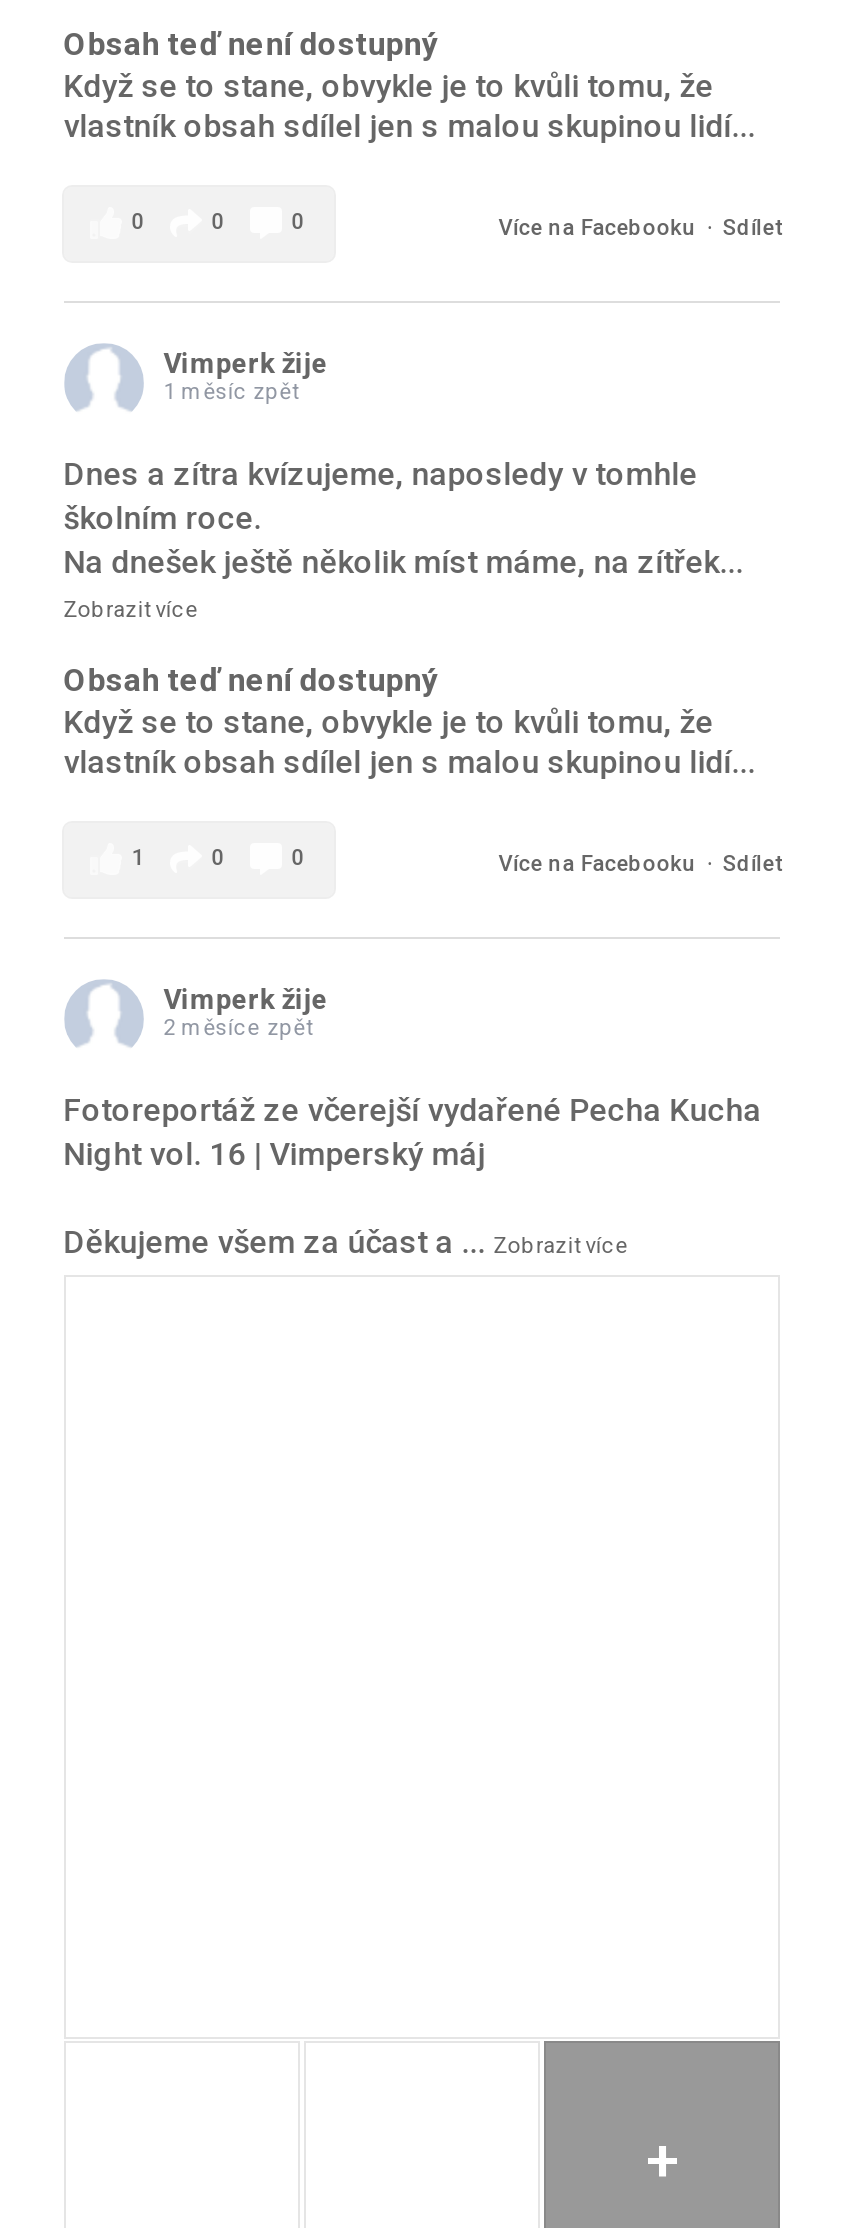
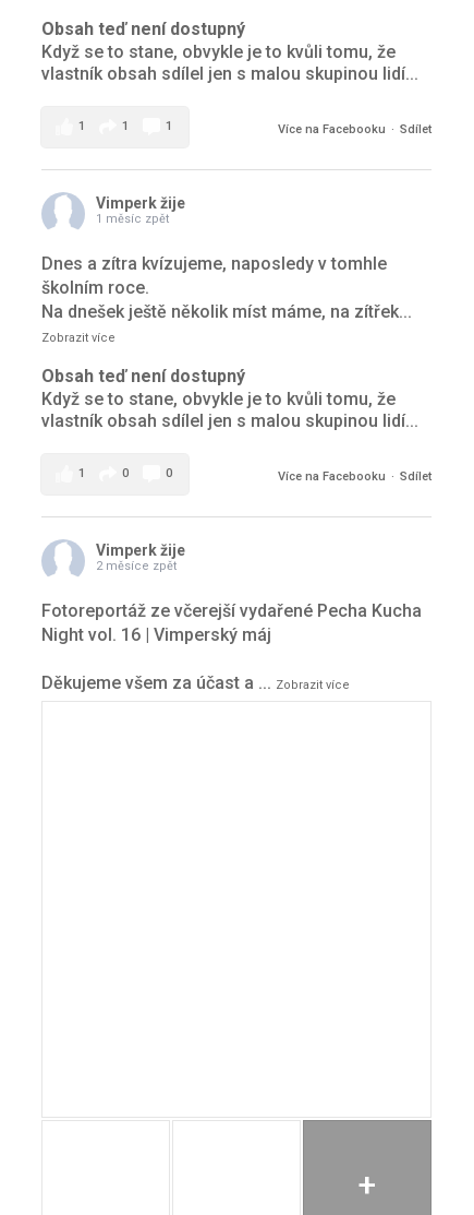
[132,208,144,234] 0 -> [78,119,85,133] 1
[212,208,224,234] 0 -> [122,119,128,133] 1
[292,208,304,234] 0 -> [165,119,172,133] 1

